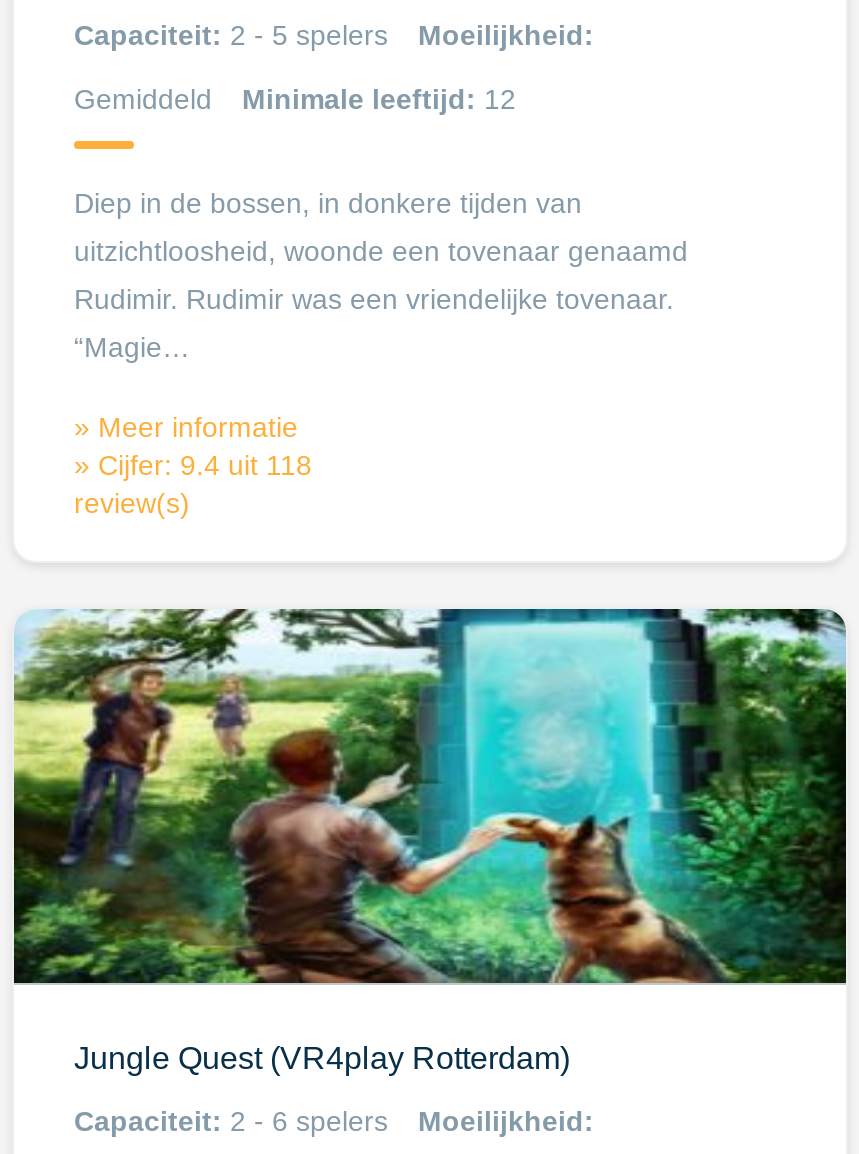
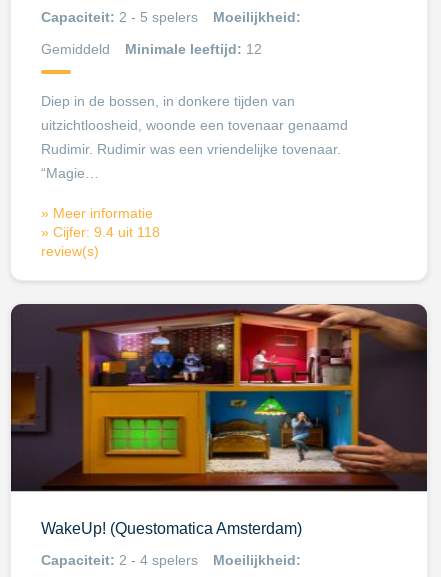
[12,607,848,1075] [image] | Jungle Quest (VR4play Rotterdam) -> [10,303,428,537] [image] | WakeUp! (Questomatica Amsterdam)
[74,1105,388,1137] Capaciteit: 2 - 6 spelers -> [41,552,198,568] Capaciteit: 2 - 4 spelers

